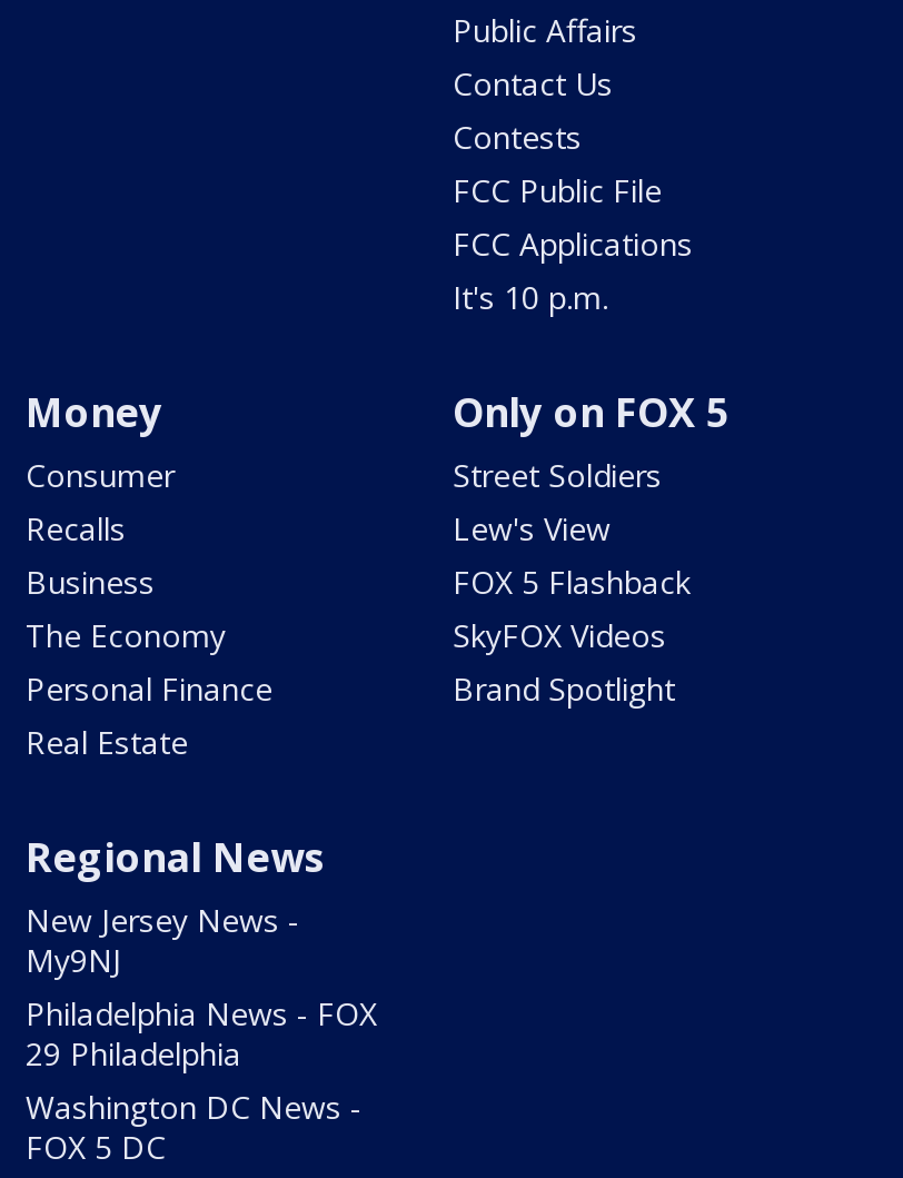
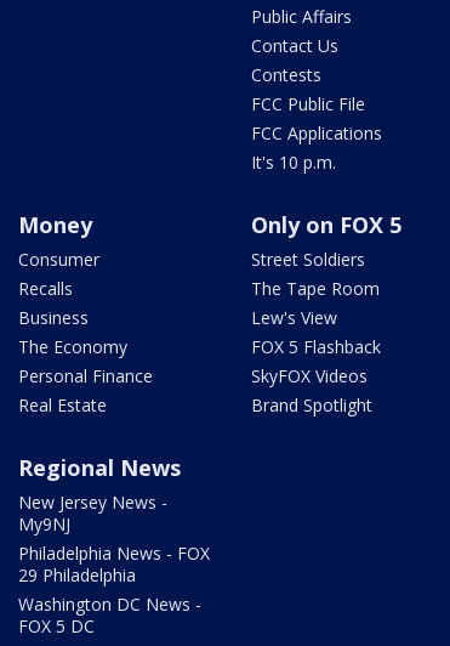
moved [453,508,691,710] -> [251,306,381,417]: Lew's View | FOX 5 Flashback | SkyFOX Videos | Brand Spotlight
none -> [251,277,380,300] The Tape Room

